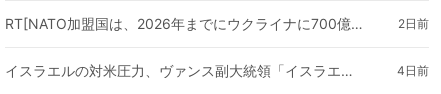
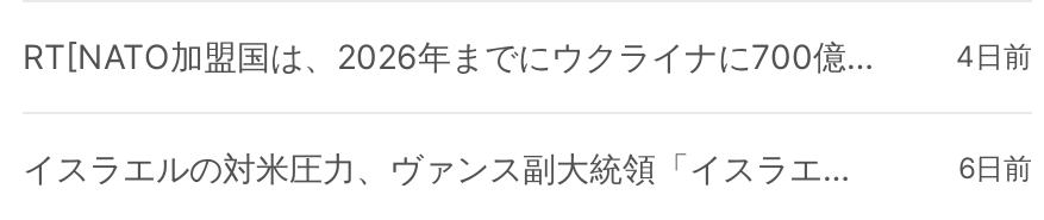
[398,16,429,31] 2日前 -> [956,38,1032,74] 4日前
[397,63,429,78] 4日前 -> [958,150,1032,186] 6日前

